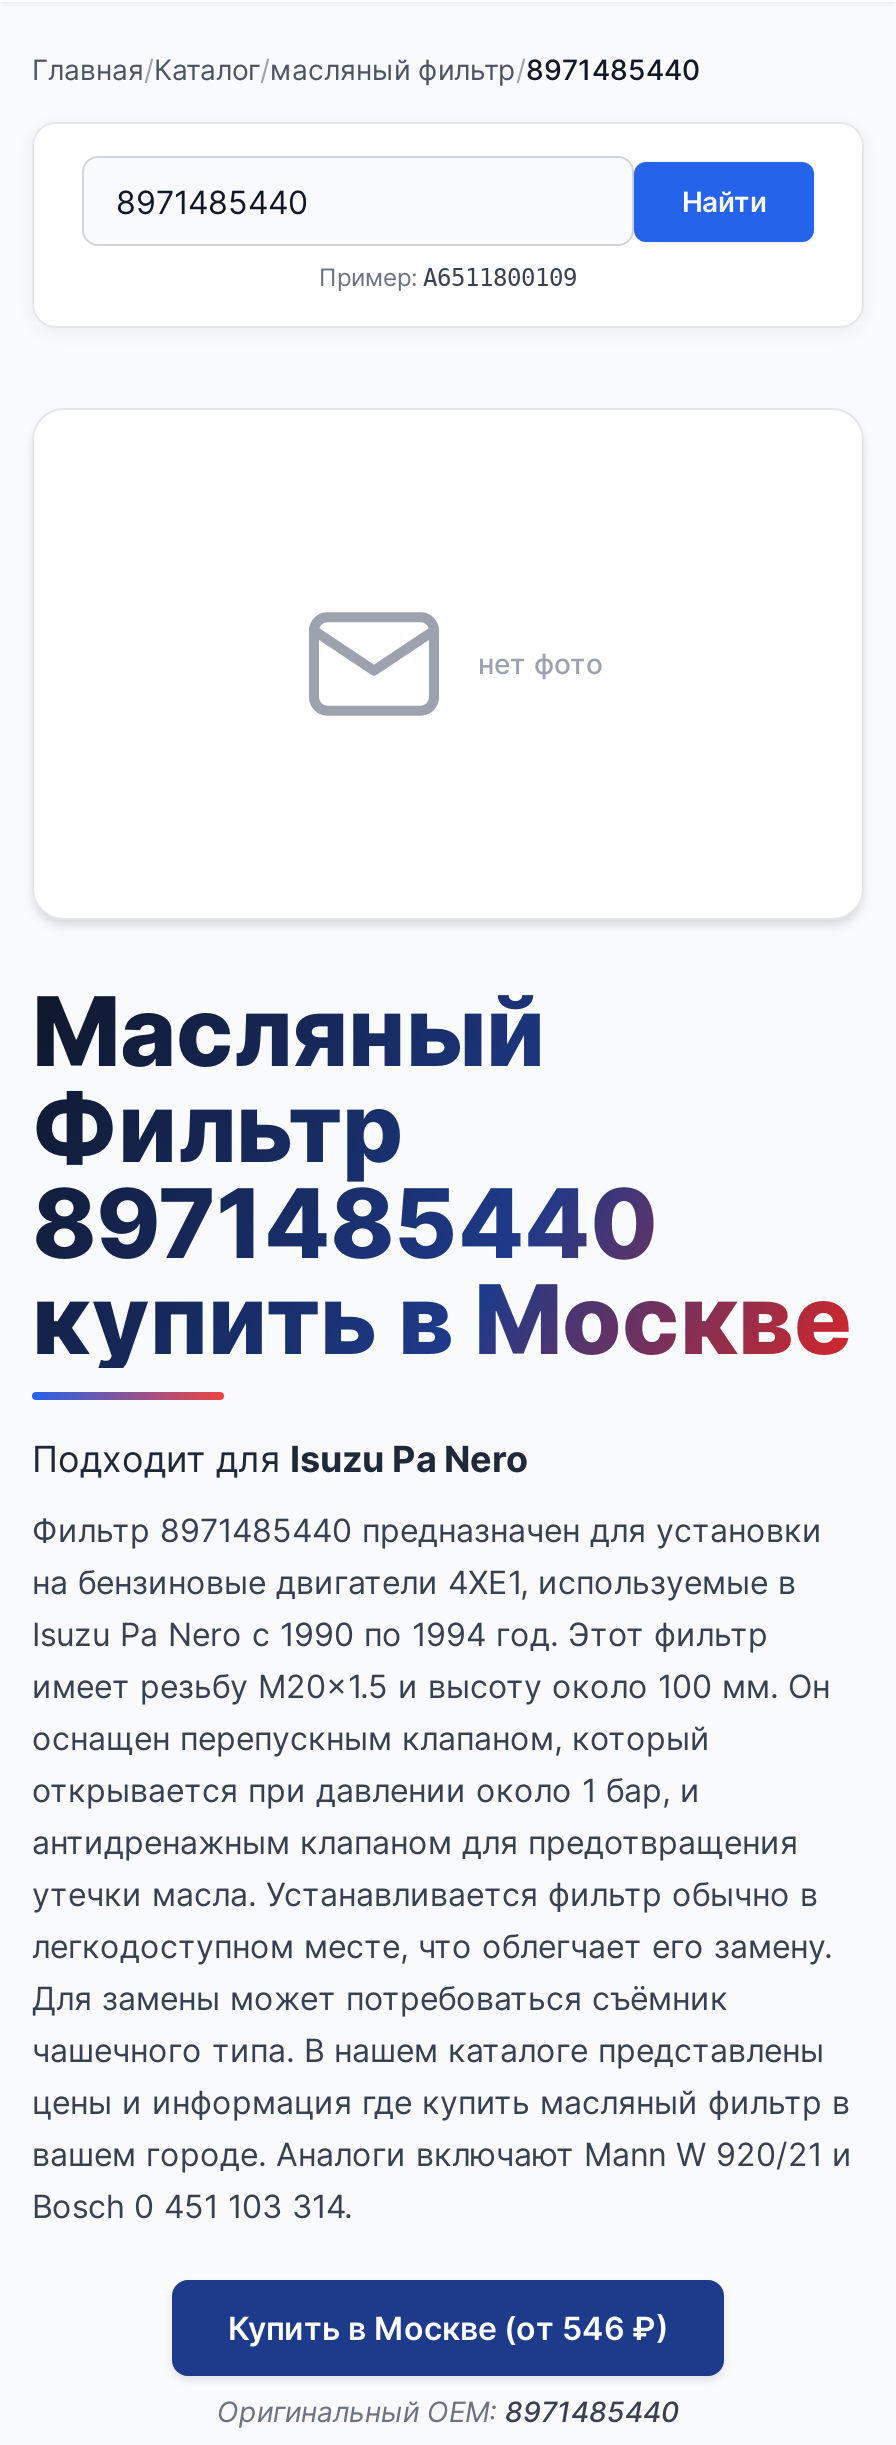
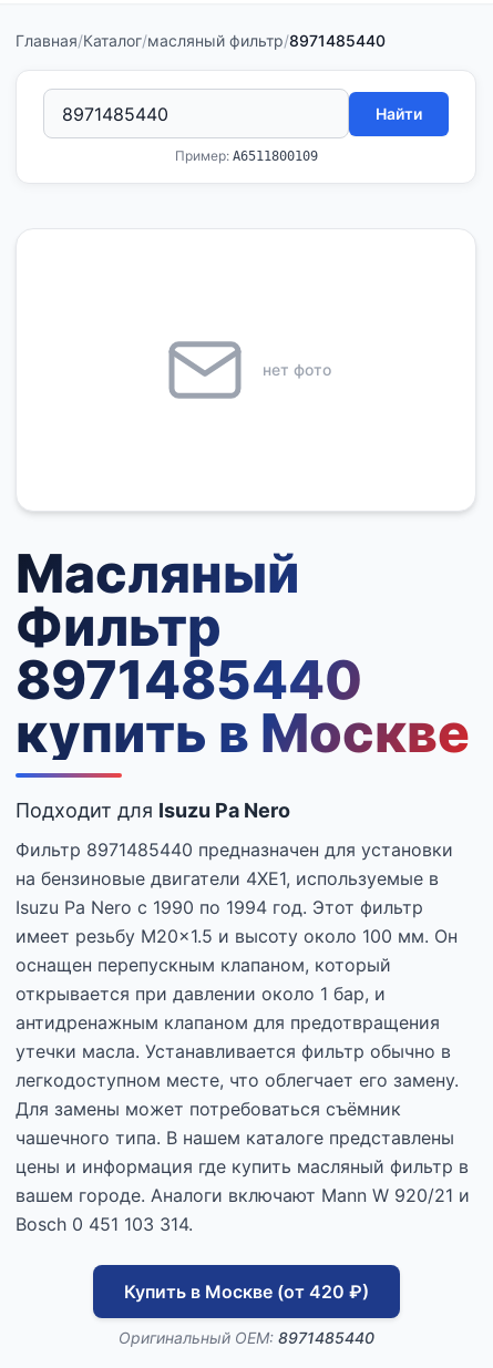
[228,2308,668,2348] Купить в Москве (от 546 ₽) -> [124,1281,368,1303] Купить в Москве (от 420 ₽)

